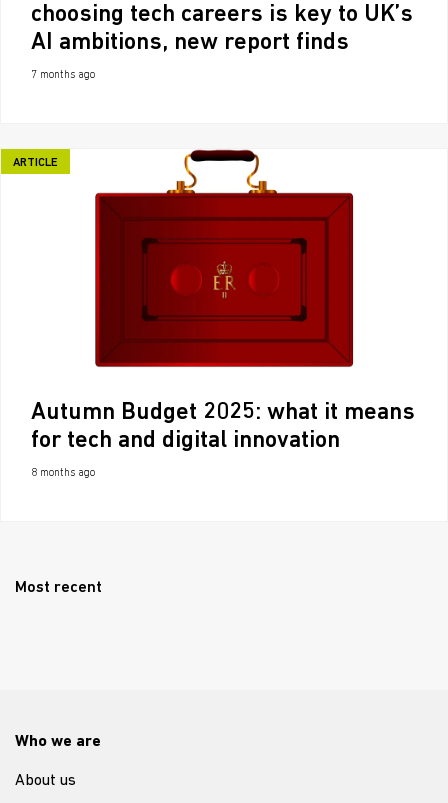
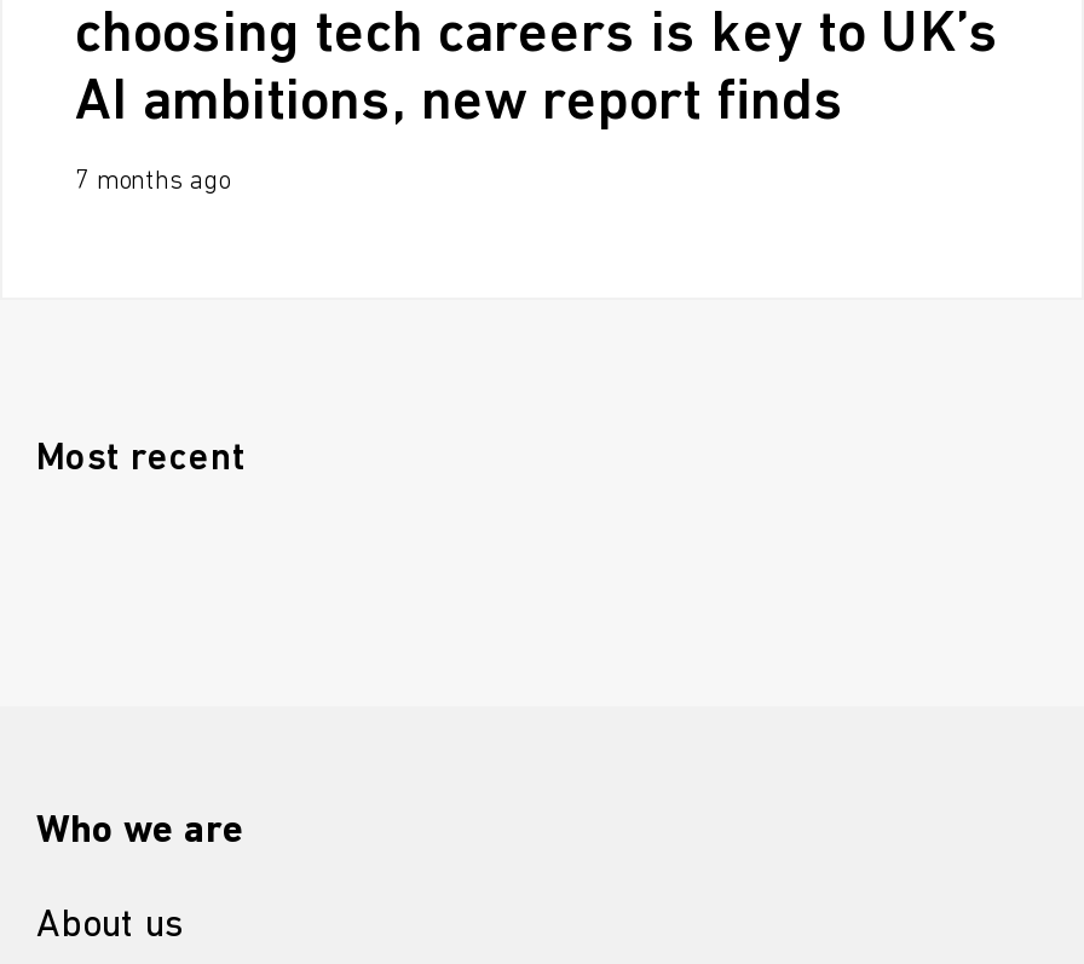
[31,149,415,479] [image] | Autumn Budget 2025: what it means | for tech and digital innovation | 8 months ago -> none
[13,157,58,169] ARTICLE -> none

